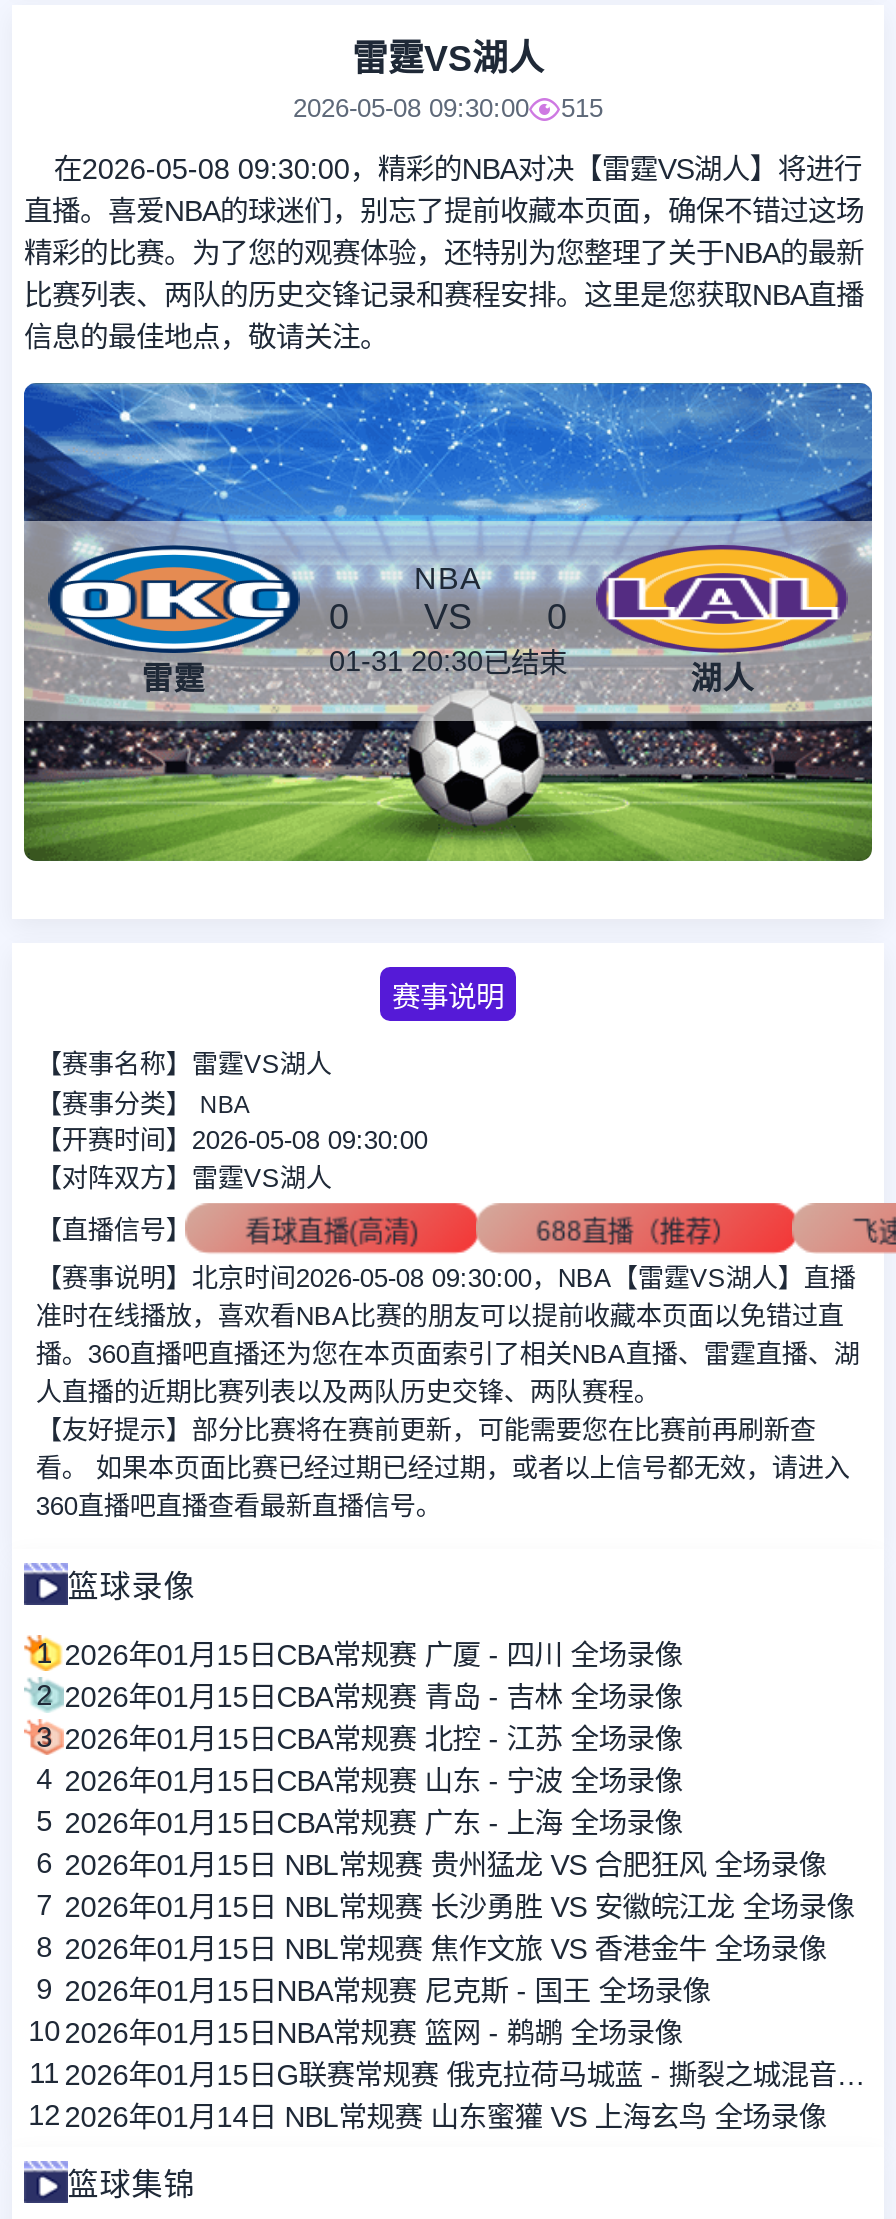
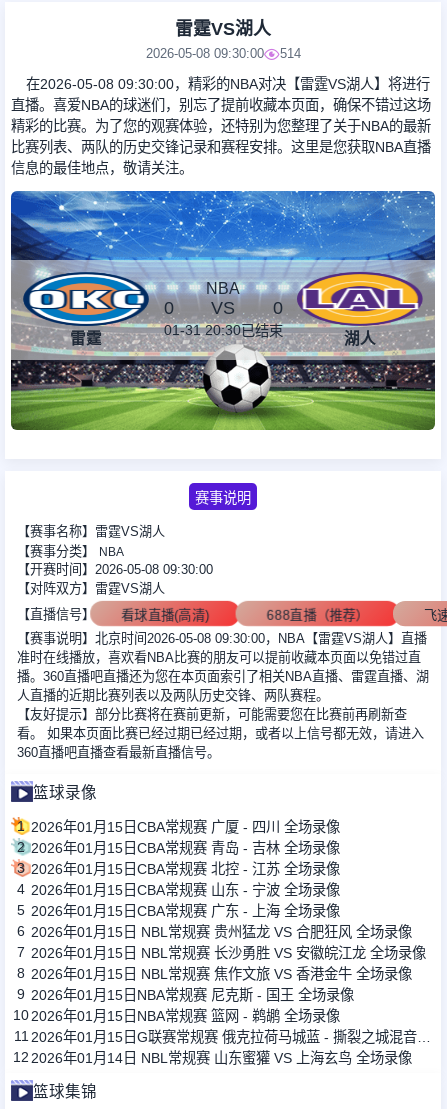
[293,94,603,124] 2026-05-08 09:30:00 515 -> [145,46,300,61] 2026-05-08 09:30:00 514

